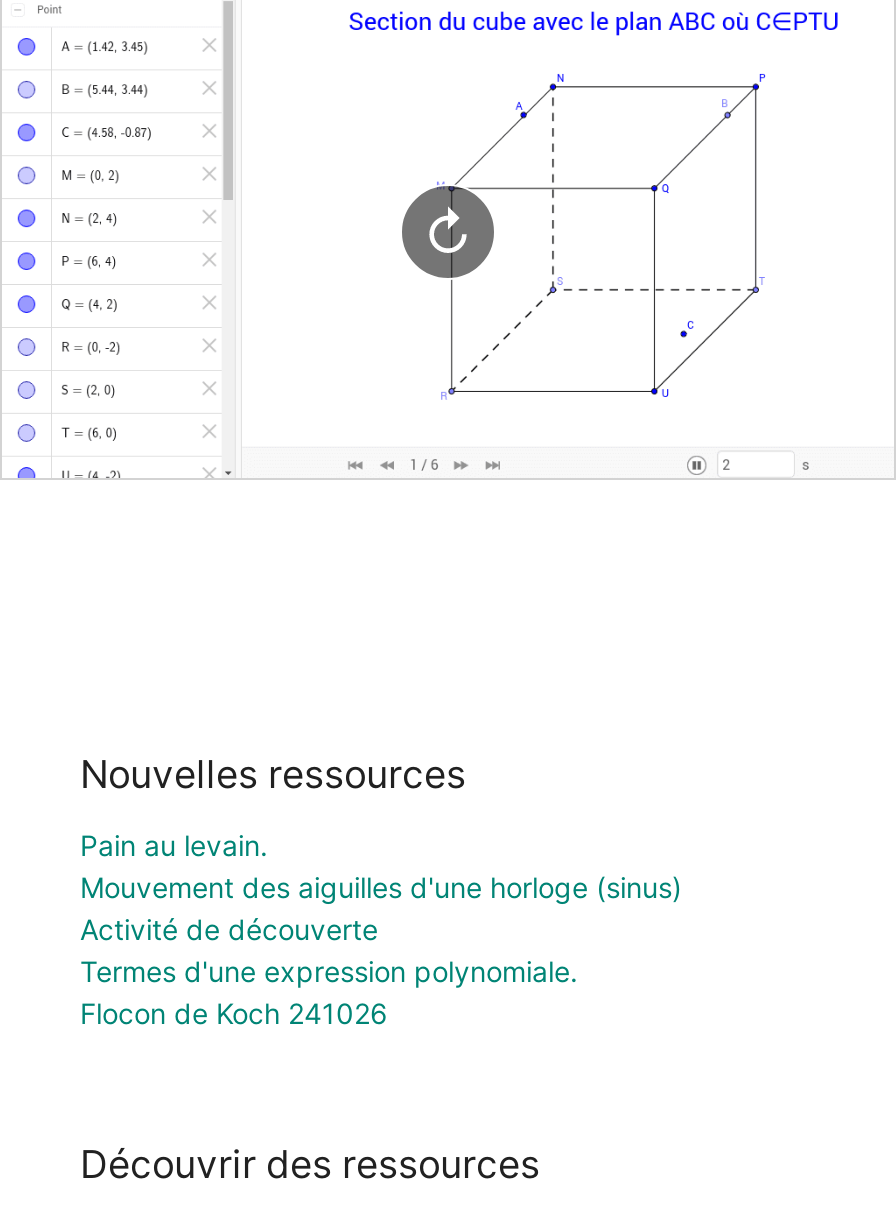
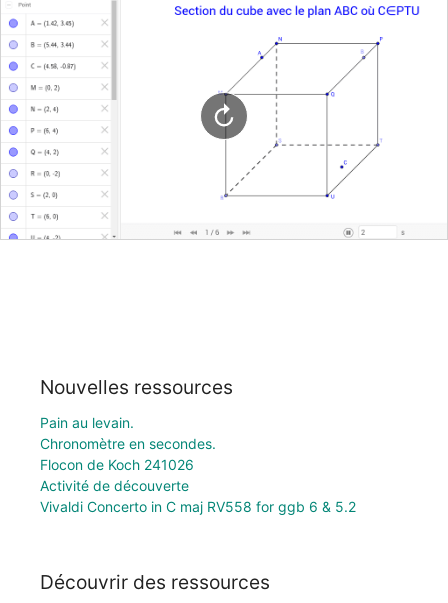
[80,870,682,988] Mouvement des aiguilles d'une horloge (sinus) | Termes d'une expression polynomiale. -> [40,435,216,452] Chronomètre en secondes.
moved [80,912,378,946] -> [40,477,189,494]: Activité de découverte
moved [80,996,388,1030] -> [40,456,194,473]: Flocon de Koch 241026
none -> [40,498,356,515] Vivaldi Concerto in C maj RV558 for ggb 6 & 5.2

